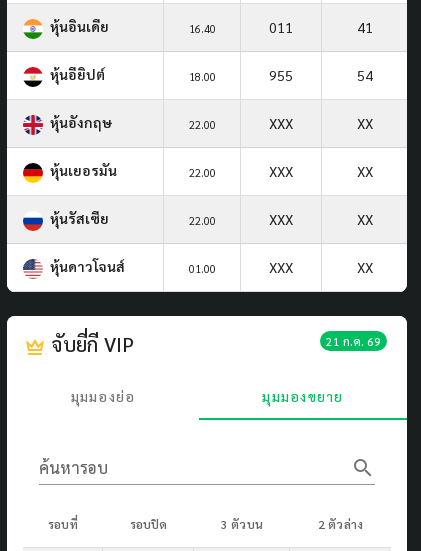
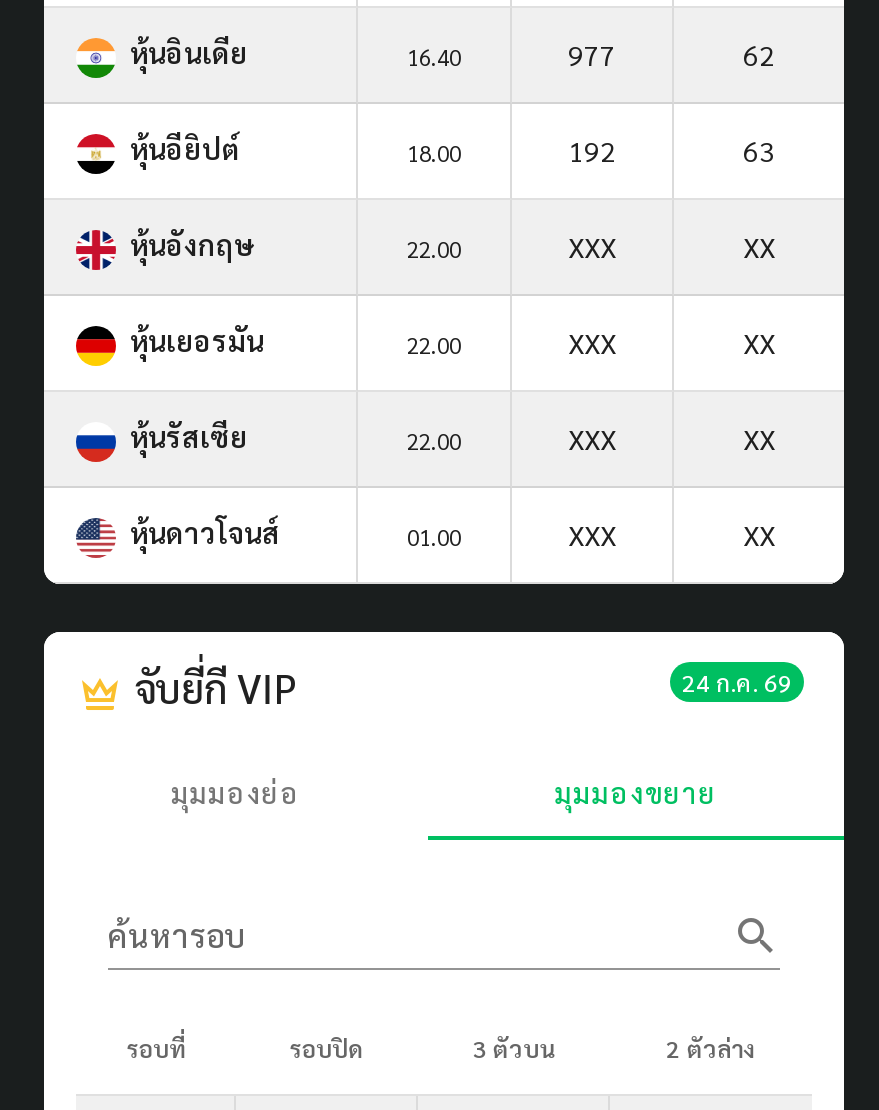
[269,18,293,36] 011 -> [568,36,616,72] 977
[356,18,372,36] 41 -> [743,36,775,72] 62
[269,66,293,84] 955 -> [568,132,616,168] 192
[356,66,372,84] 54 -> [743,132,775,168] 63
[326,333,381,349] 21 ก.ค. 69 -> [682,666,792,698] 24 ก.ค. 69

